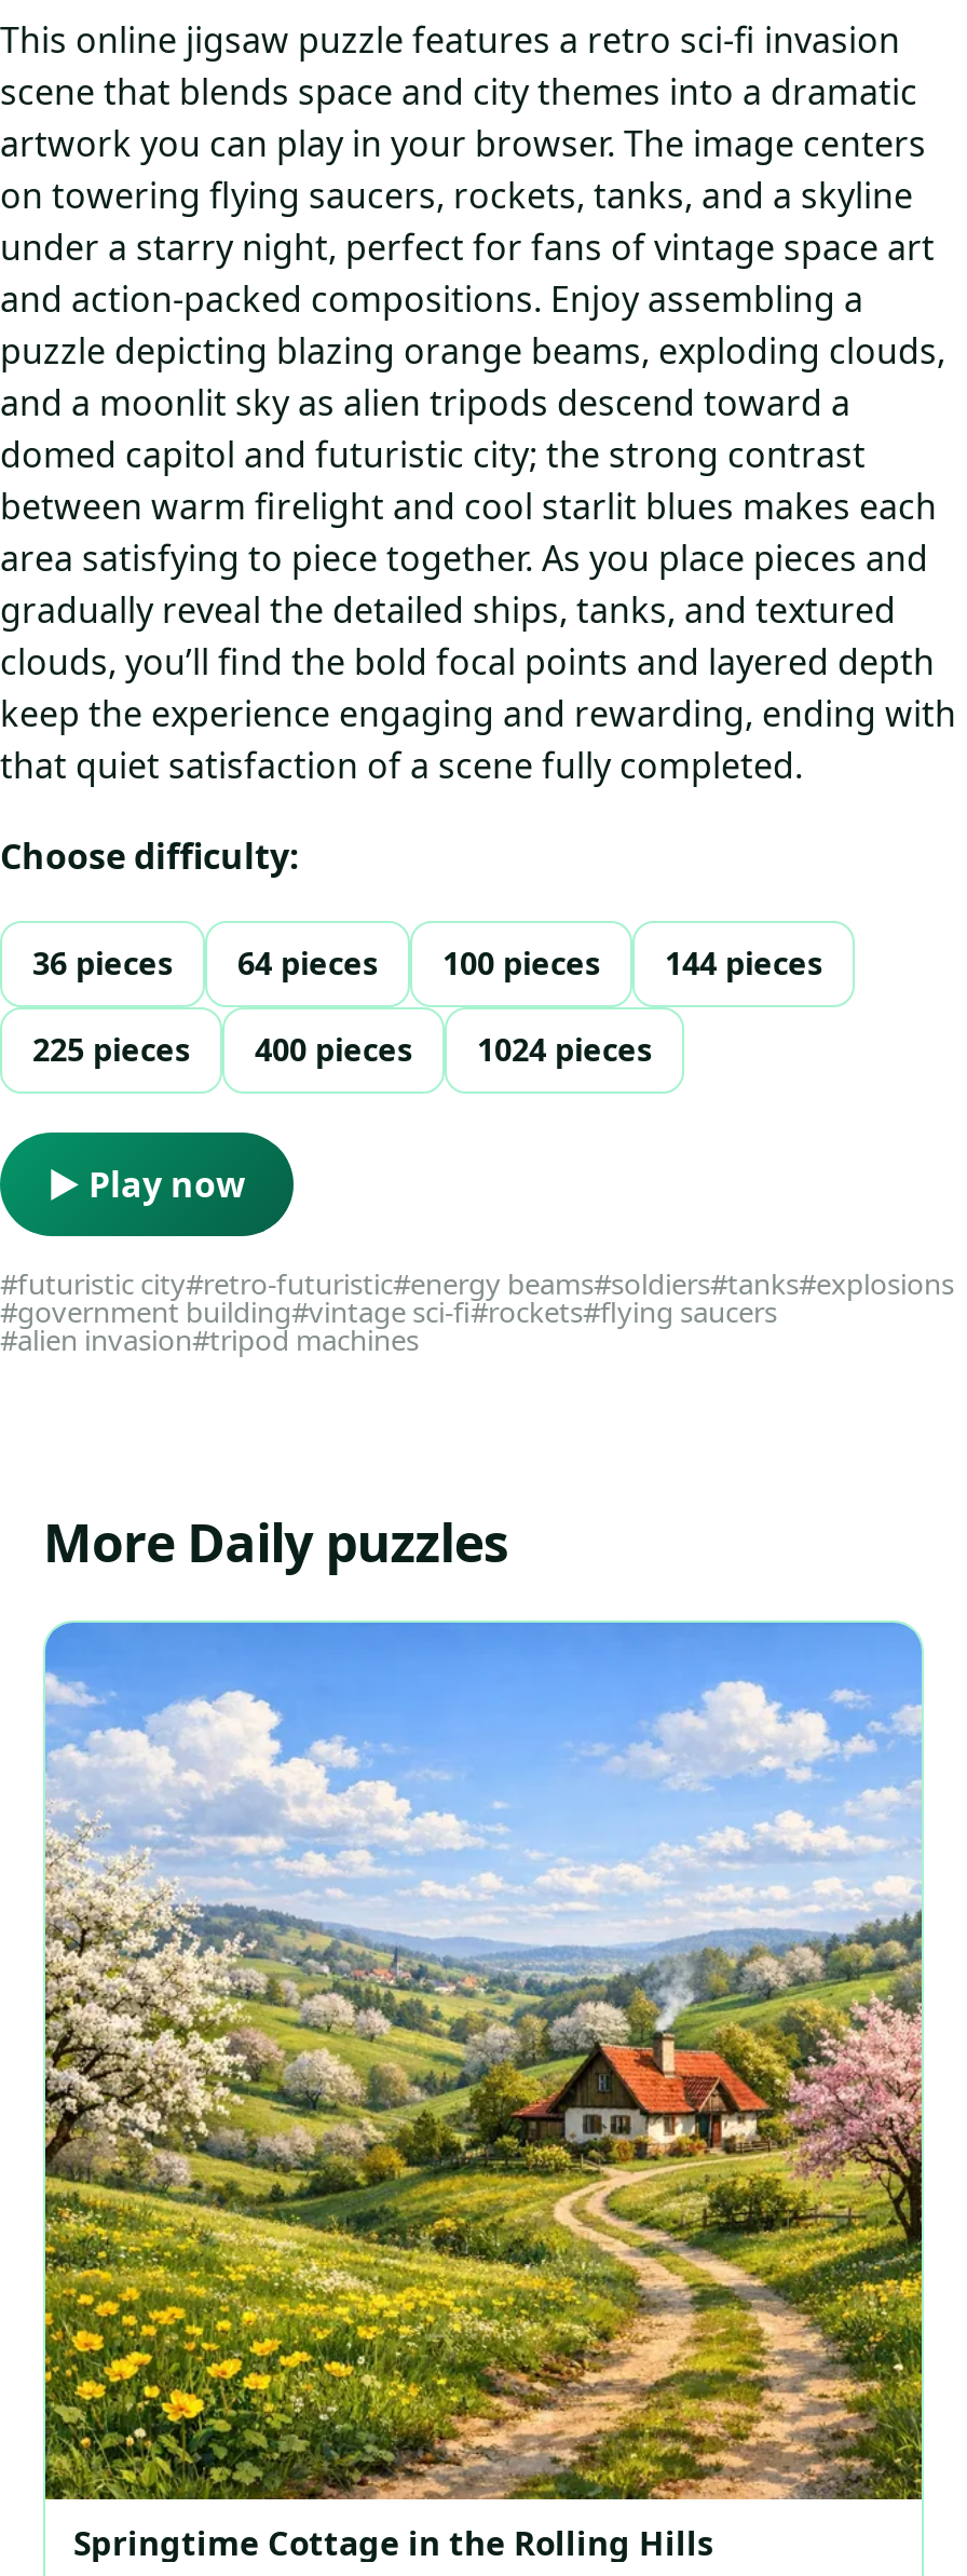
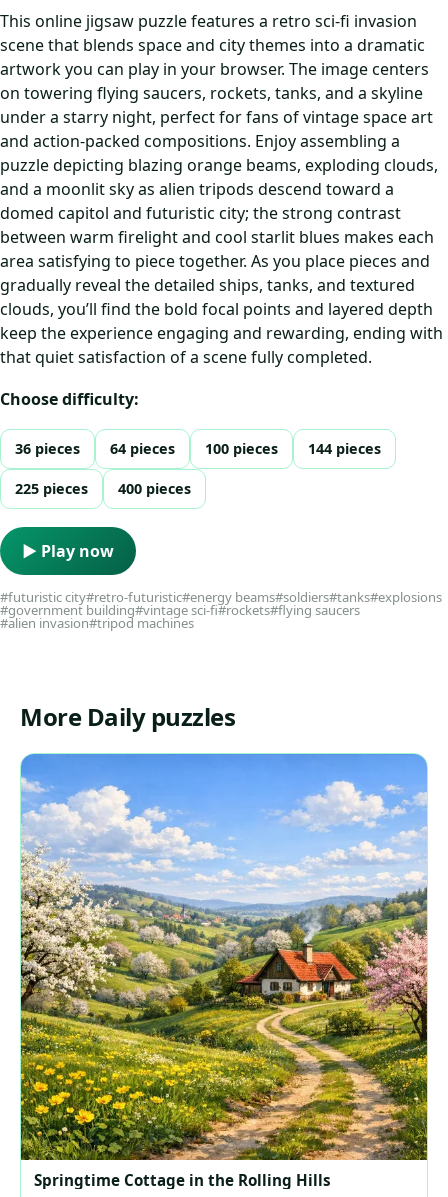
[477,1030,652,1071] 1024 pieces -> none

